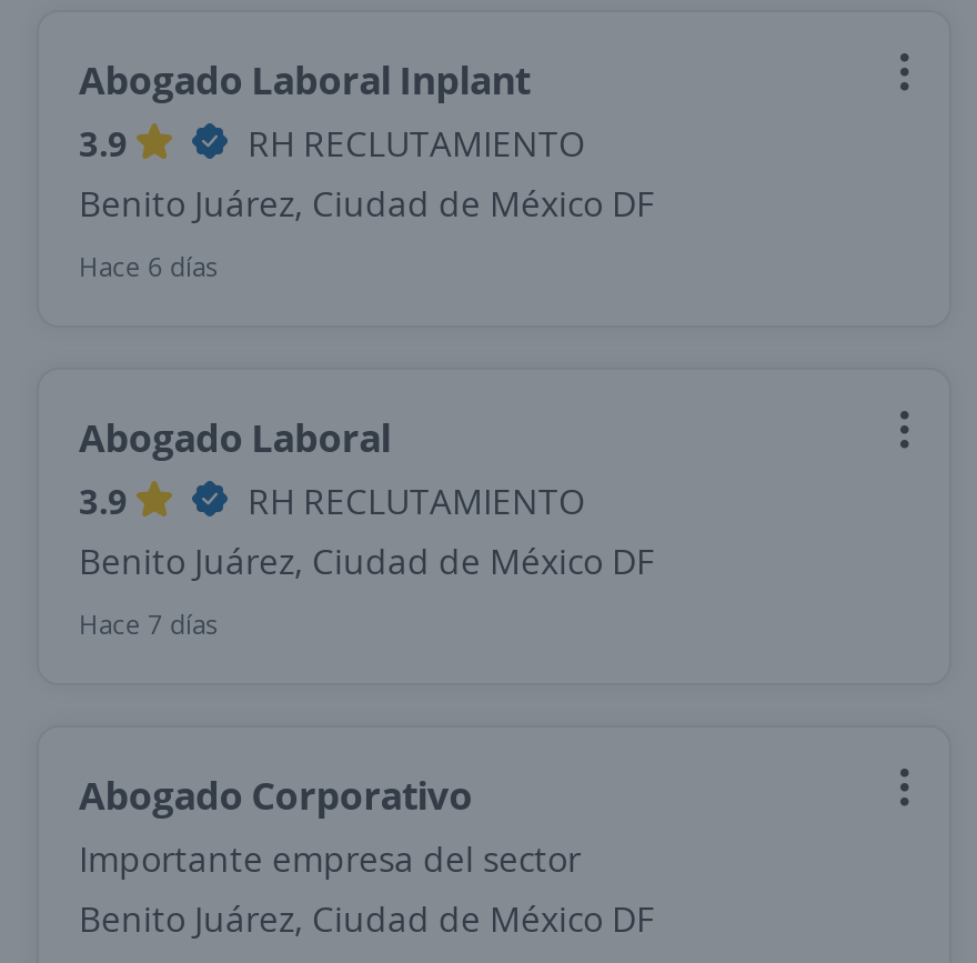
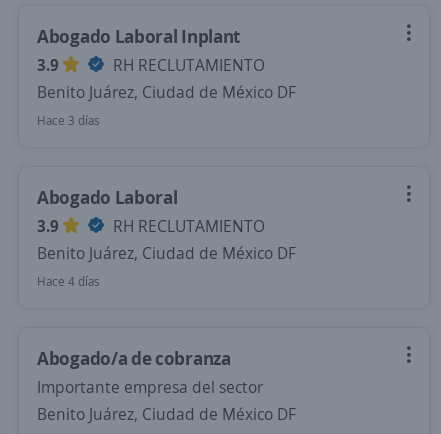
[79,248,219,285] Hace 6 días -> [37,112,100,129] Hace 3 días
[79,605,219,643] Hace 7 días -> [37,273,100,290] Hace 4 días
[79,768,473,821] Abogado Corporativo -> [37,346,231,370] Abogado/a de cobranza

